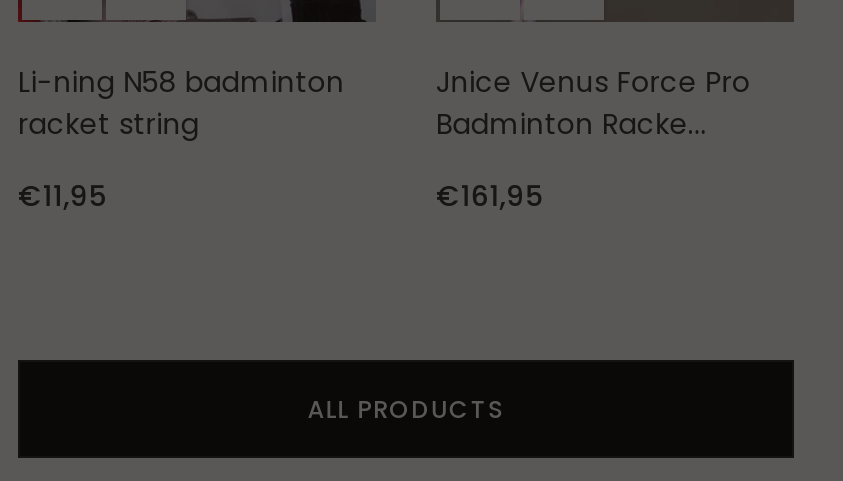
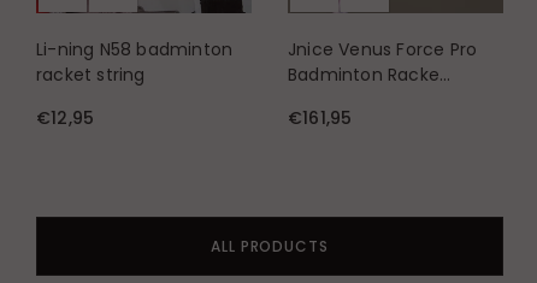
[18,176,106,216] €11,95 -> [36,106,94,130] €12,95

